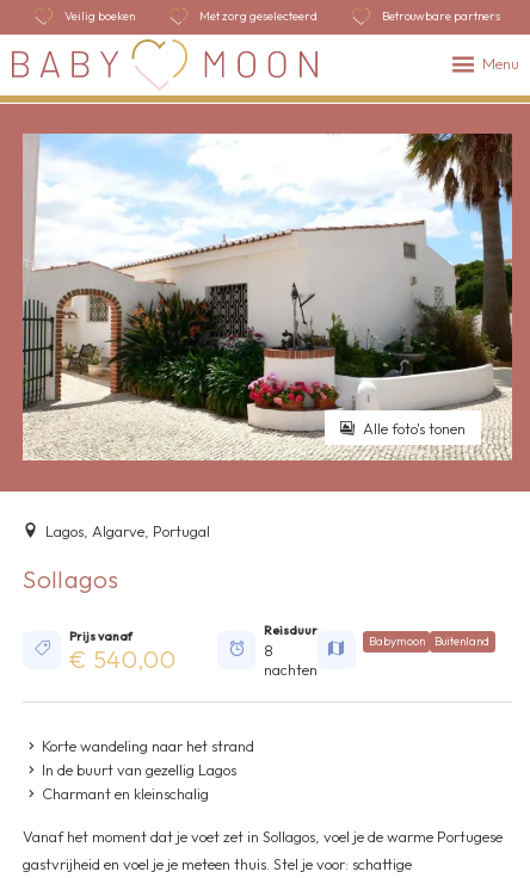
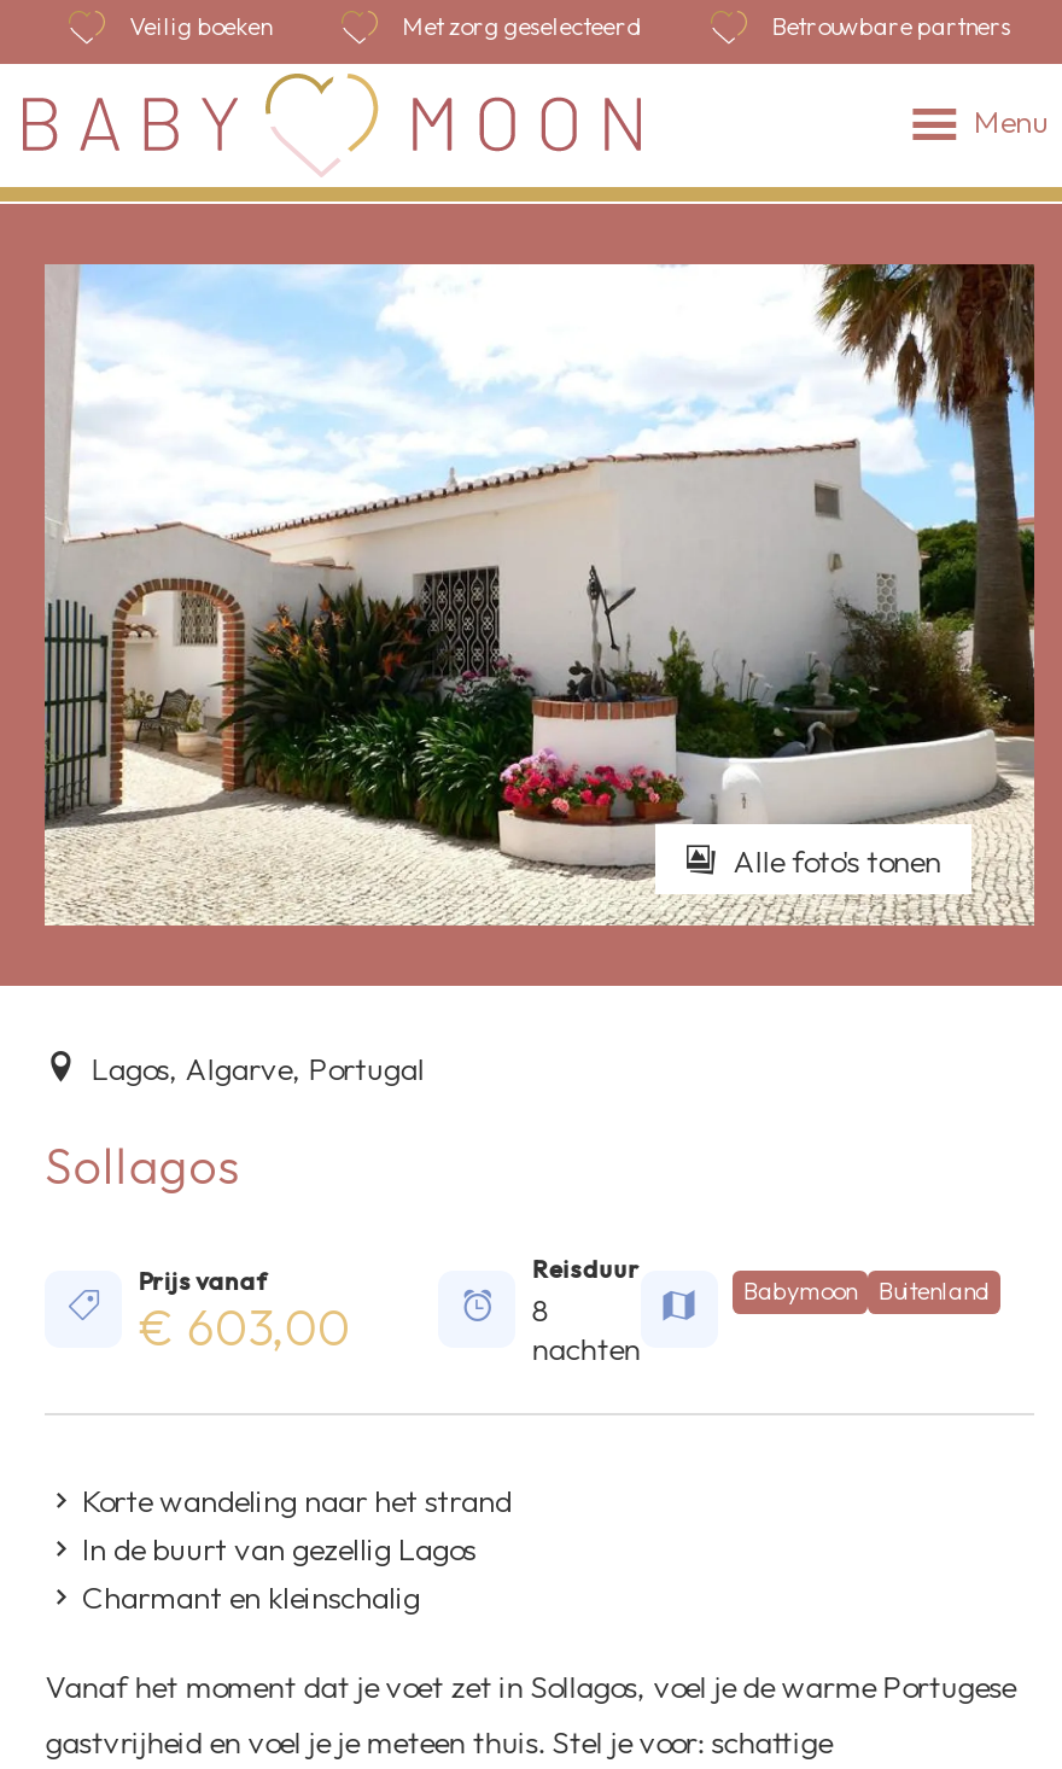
[69,644,176,674] € 540,00 -> [138,1296,350,1357] € 603,00

